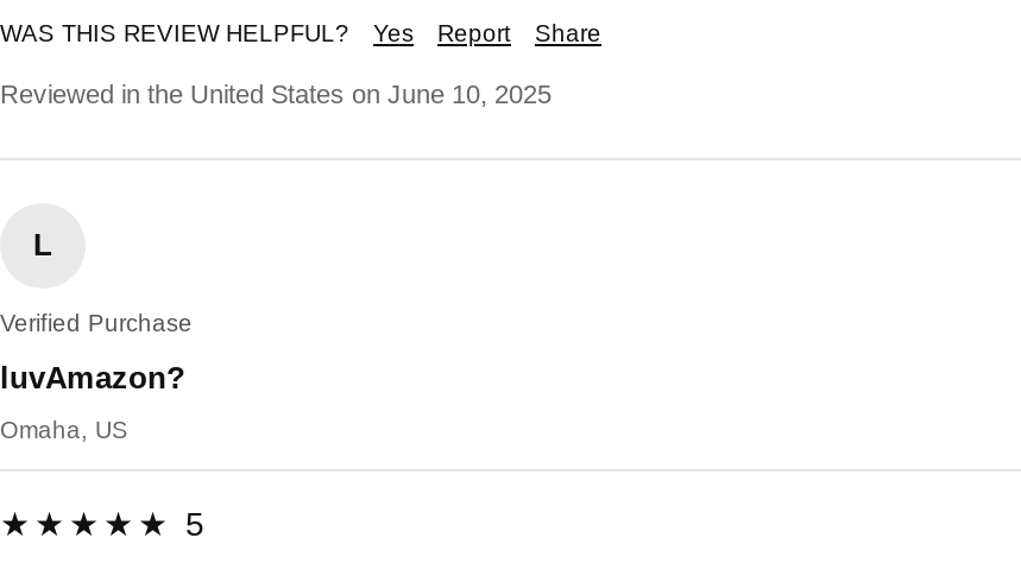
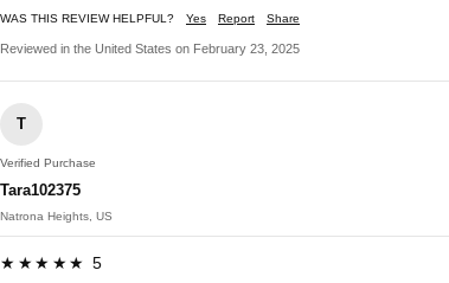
[0,80,552,108] Reviewed in the United States on June 10, 2025 -> [0,41,300,56] Reviewed in the United States on February 23, 2025
[33,227,52,262] L -> [17,115,26,133] T
[0,360,185,396] luvAmazon? -> [0,181,81,199] Tara102375
[0,417,128,443] Omaha, US -> [0,210,113,223] Natrona Heights, US

